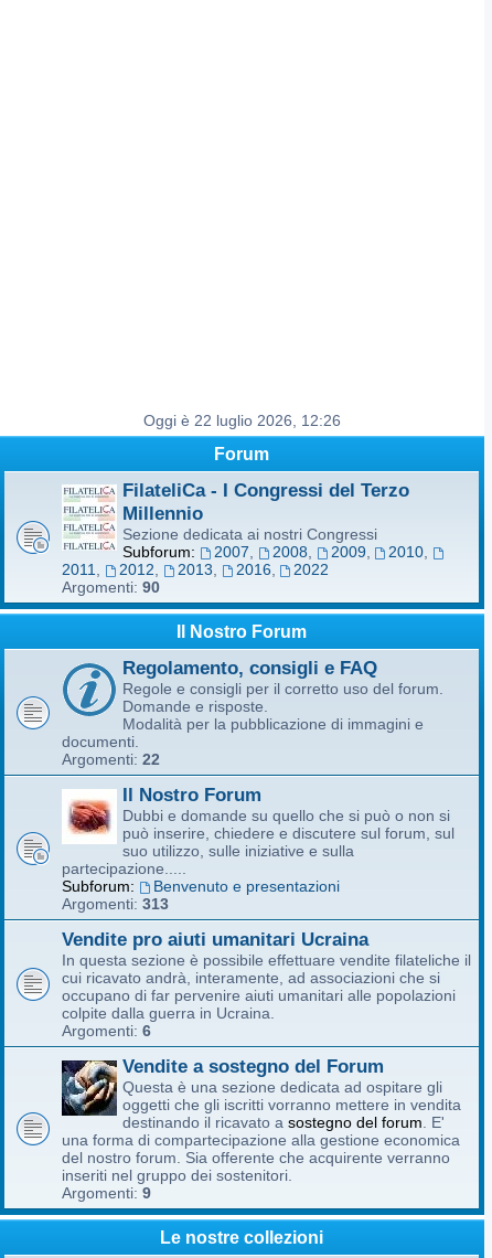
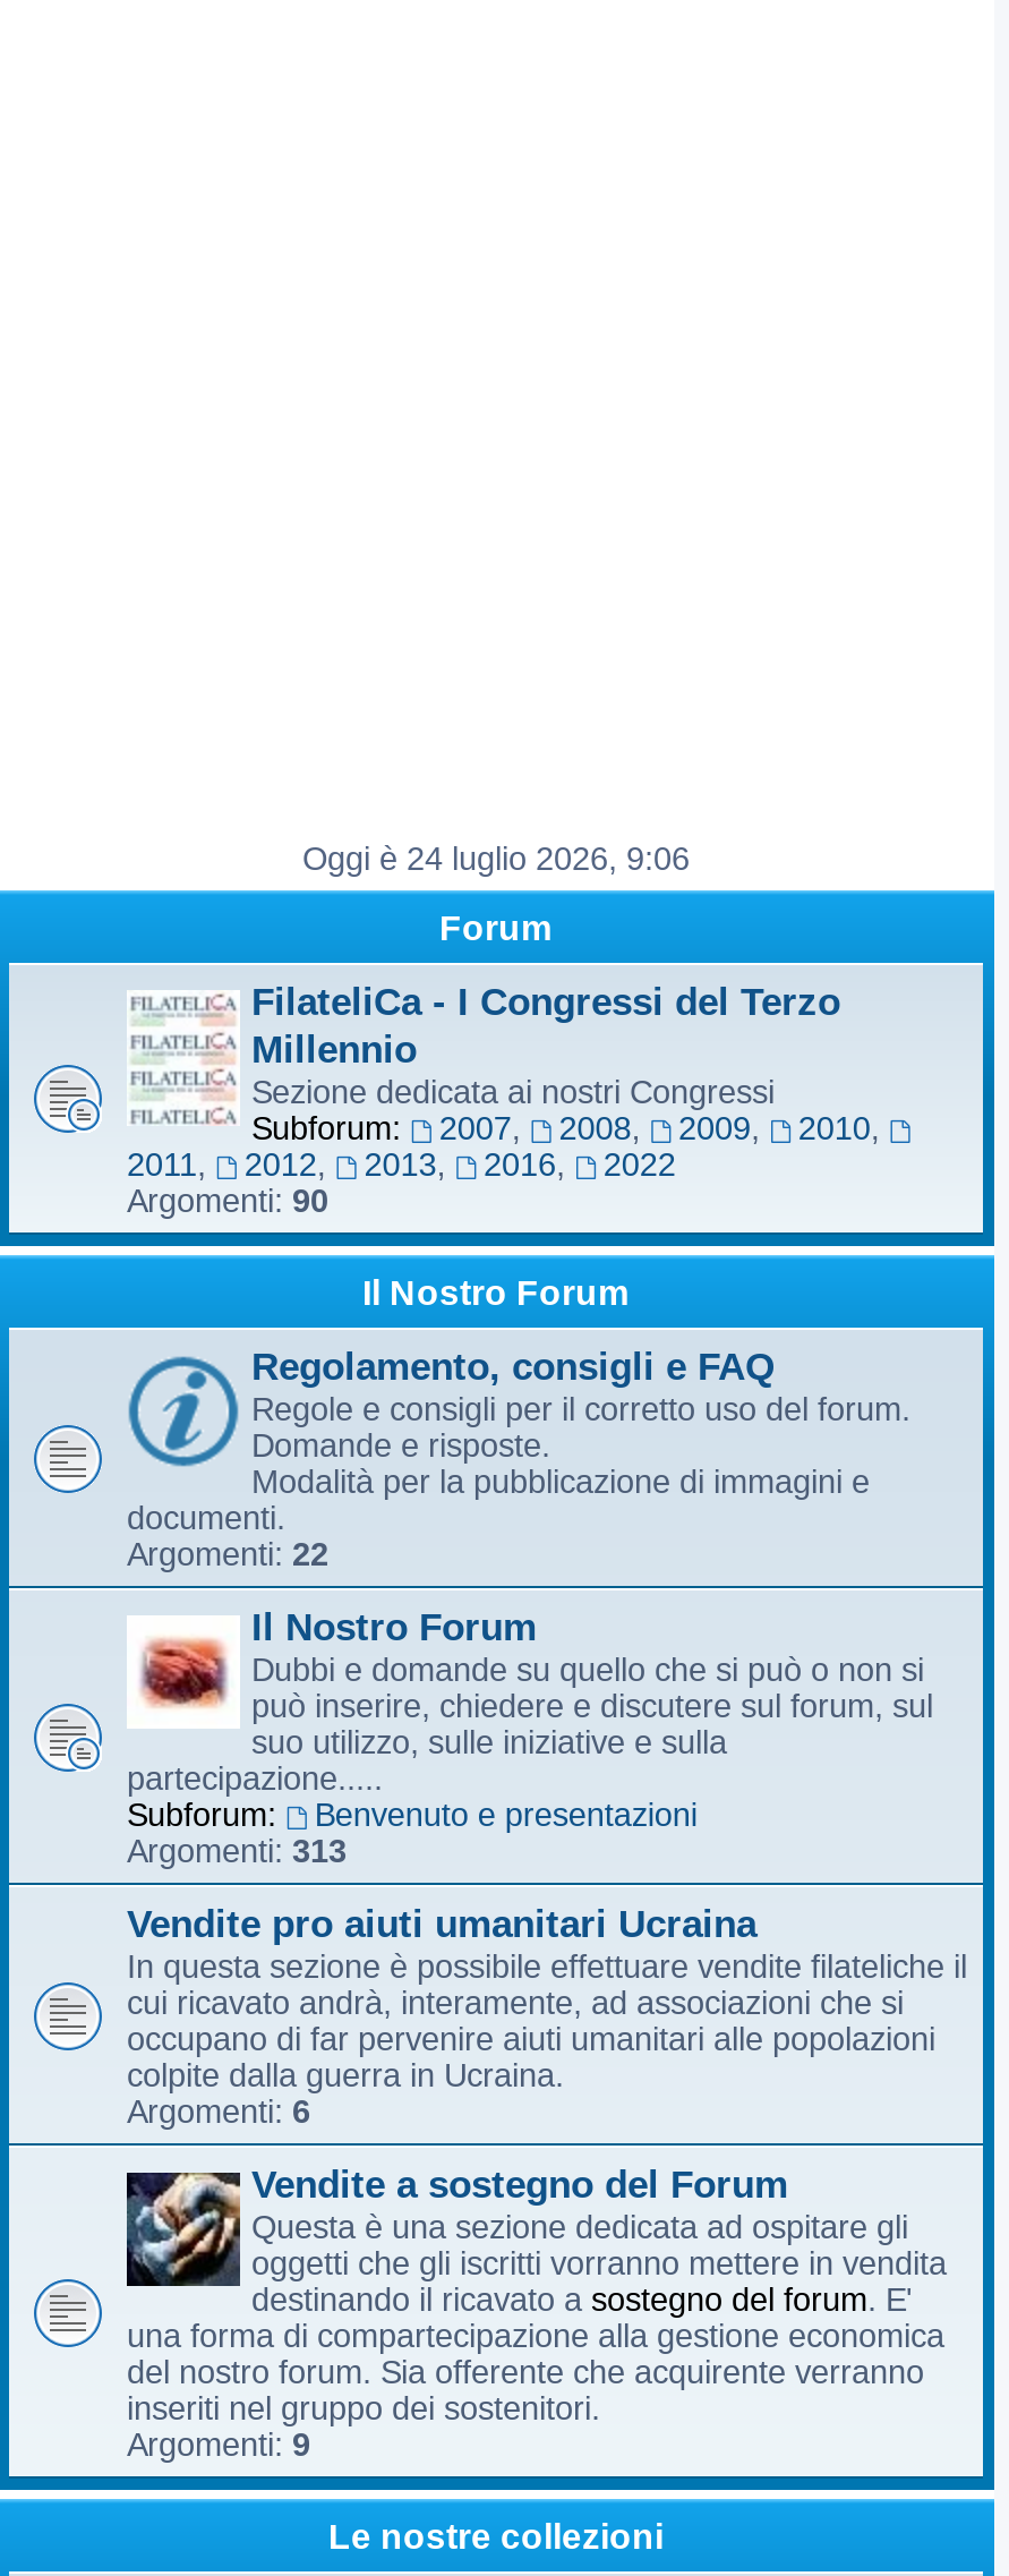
[143,412,340,429] Oggi è 22 luglio 2026, 12:26 -> [302,841,690,877] Oggi è 24 luglio 2026, 9:06

